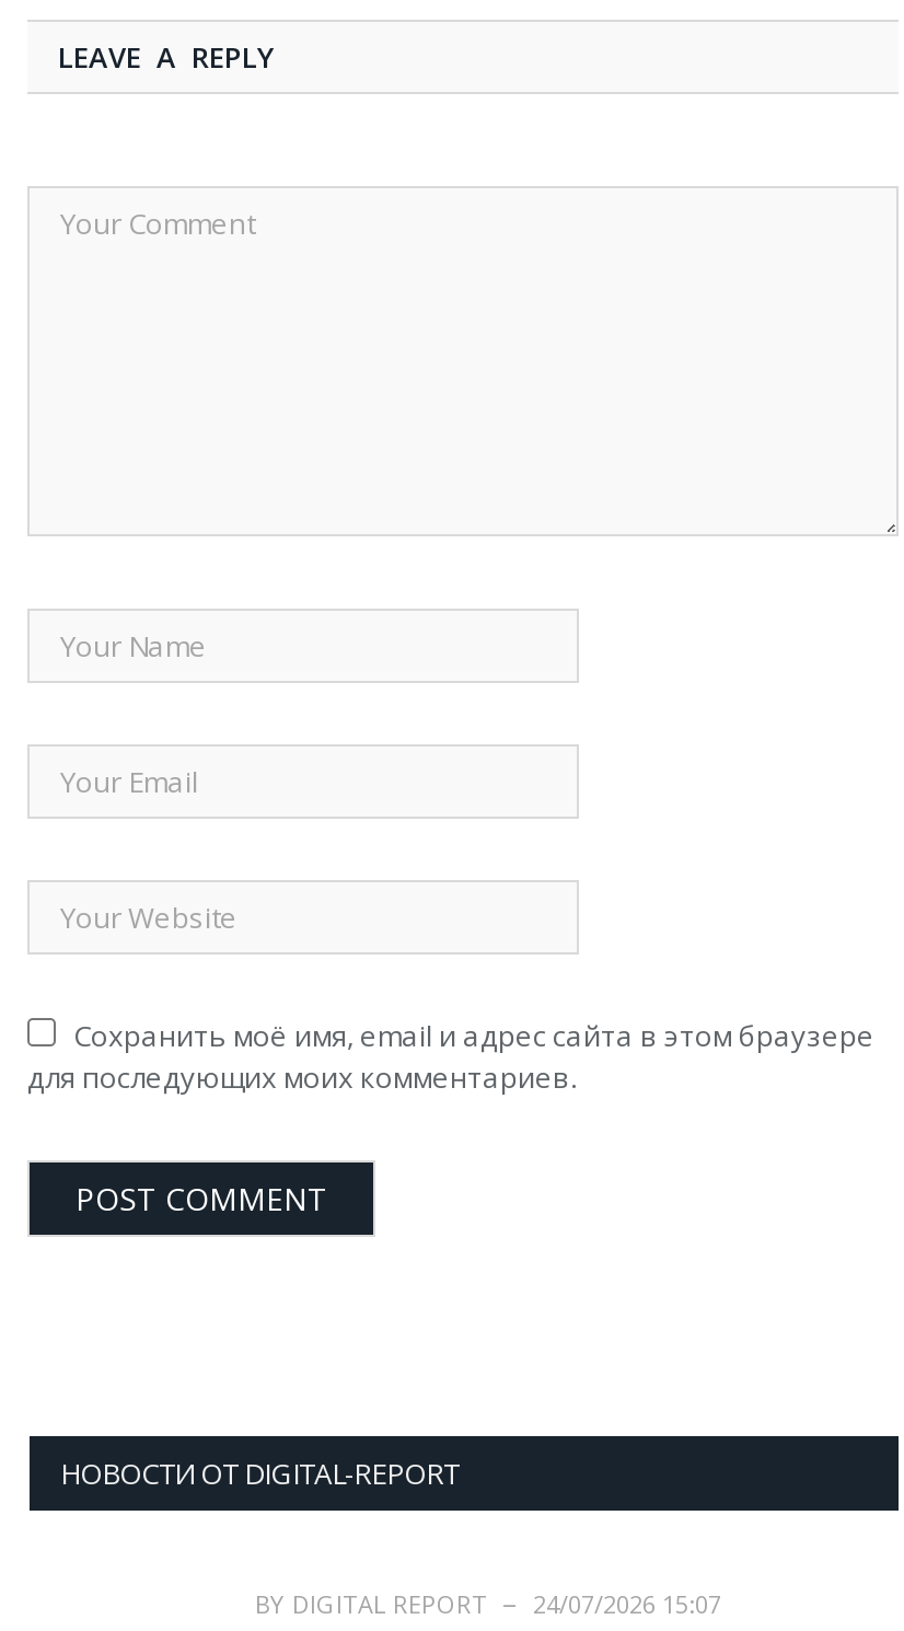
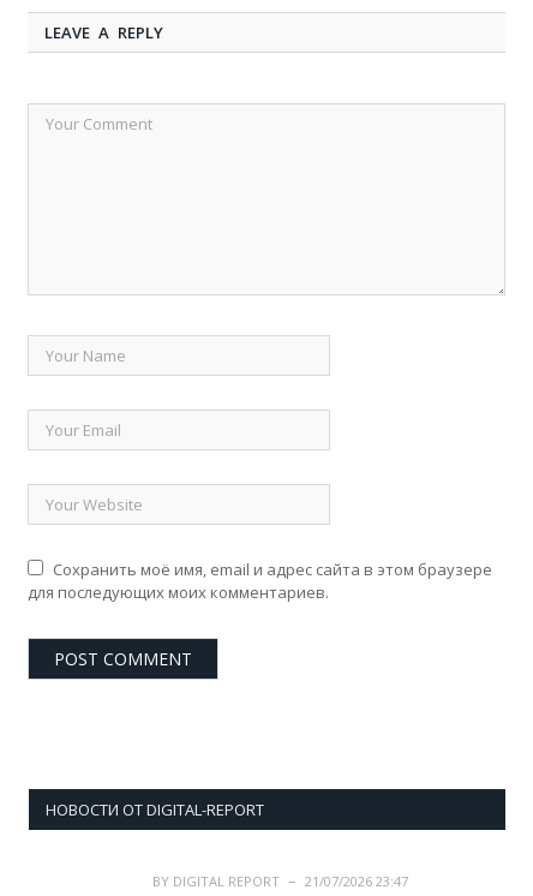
[255,1588,721,1620] BY DIGITAL REPORT 24/07/2026 15:07 -> [152,872,408,890] BY DIGITAL REPORT 21/07/2026 23:47

